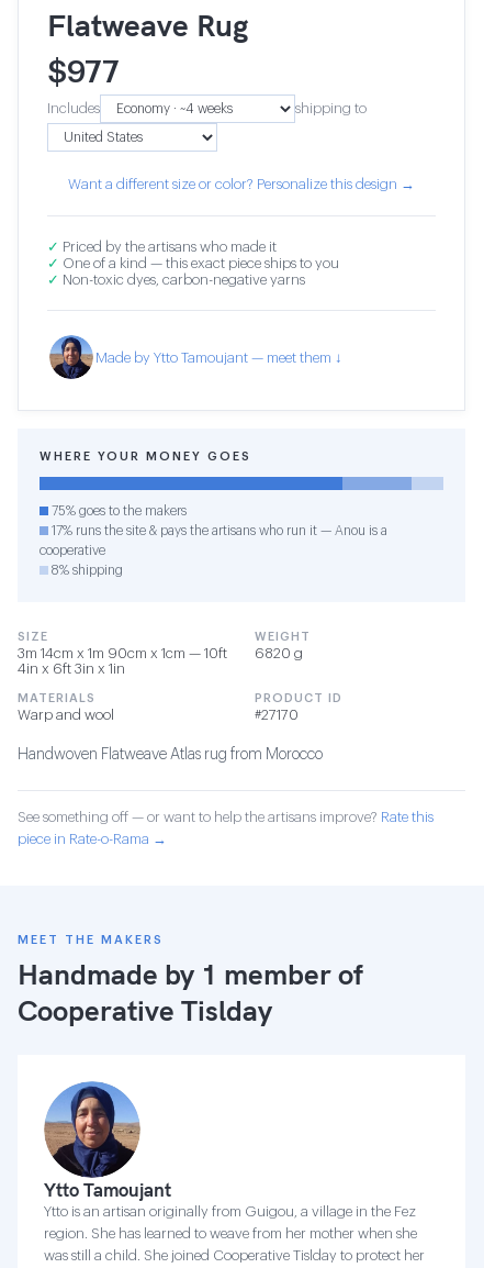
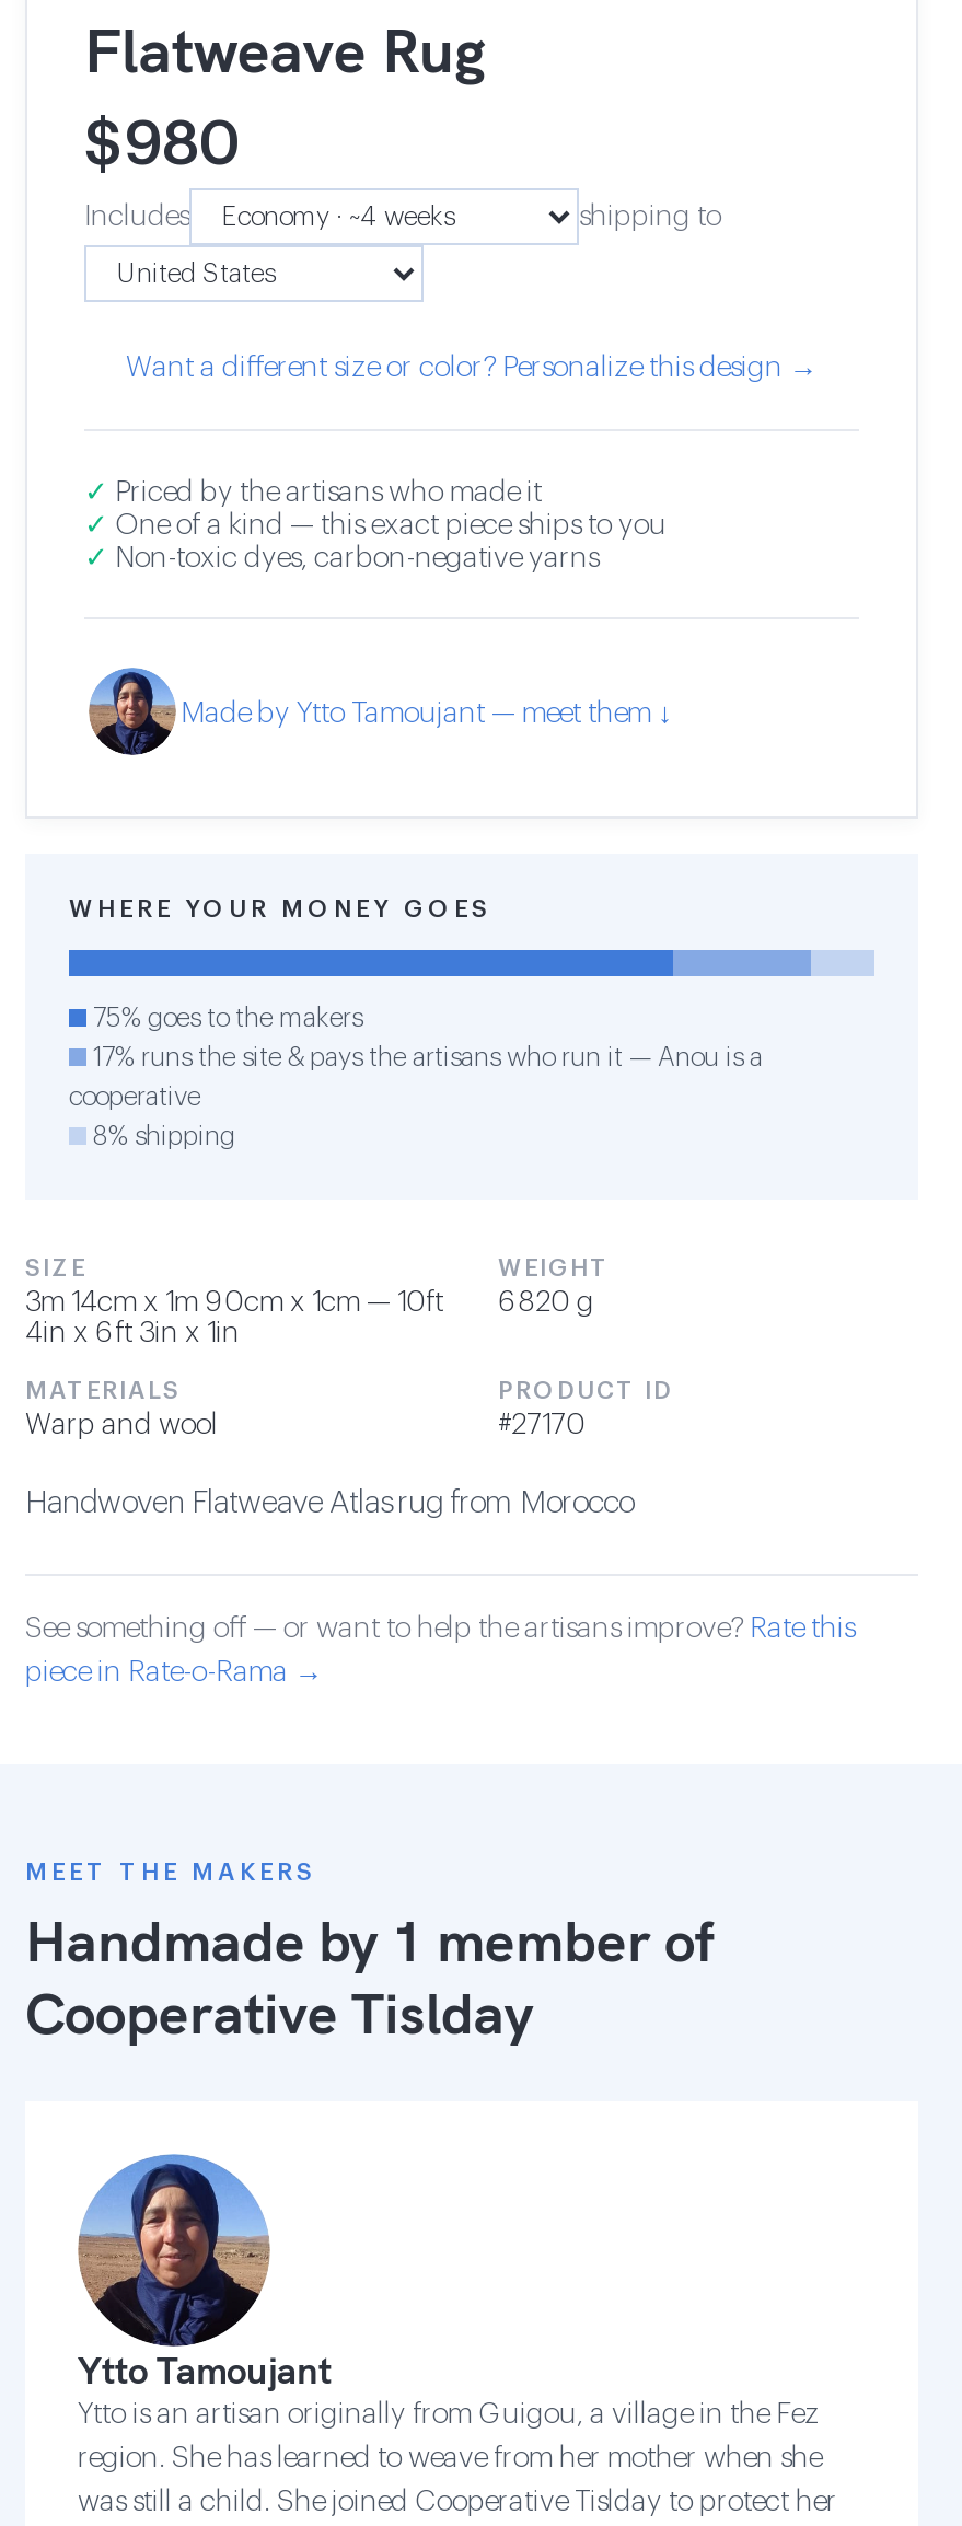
[47,57,120,88] $977 -> [84,114,240,175] $980

